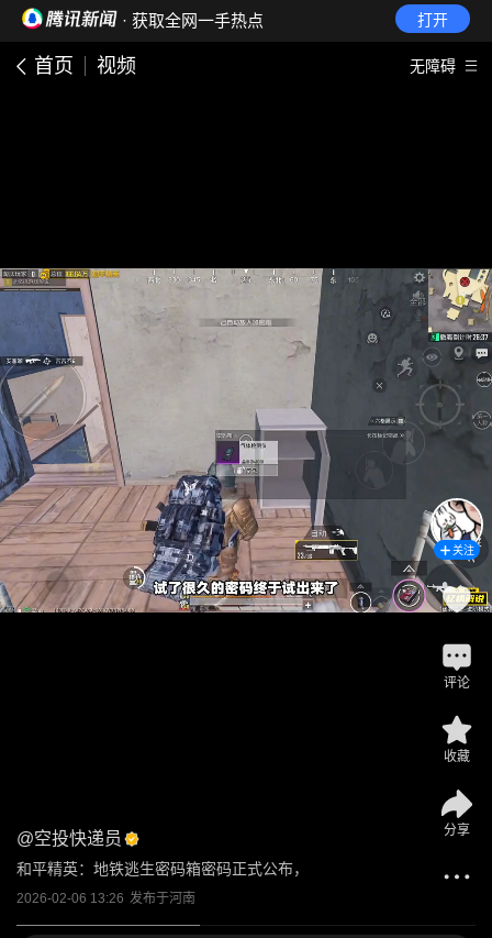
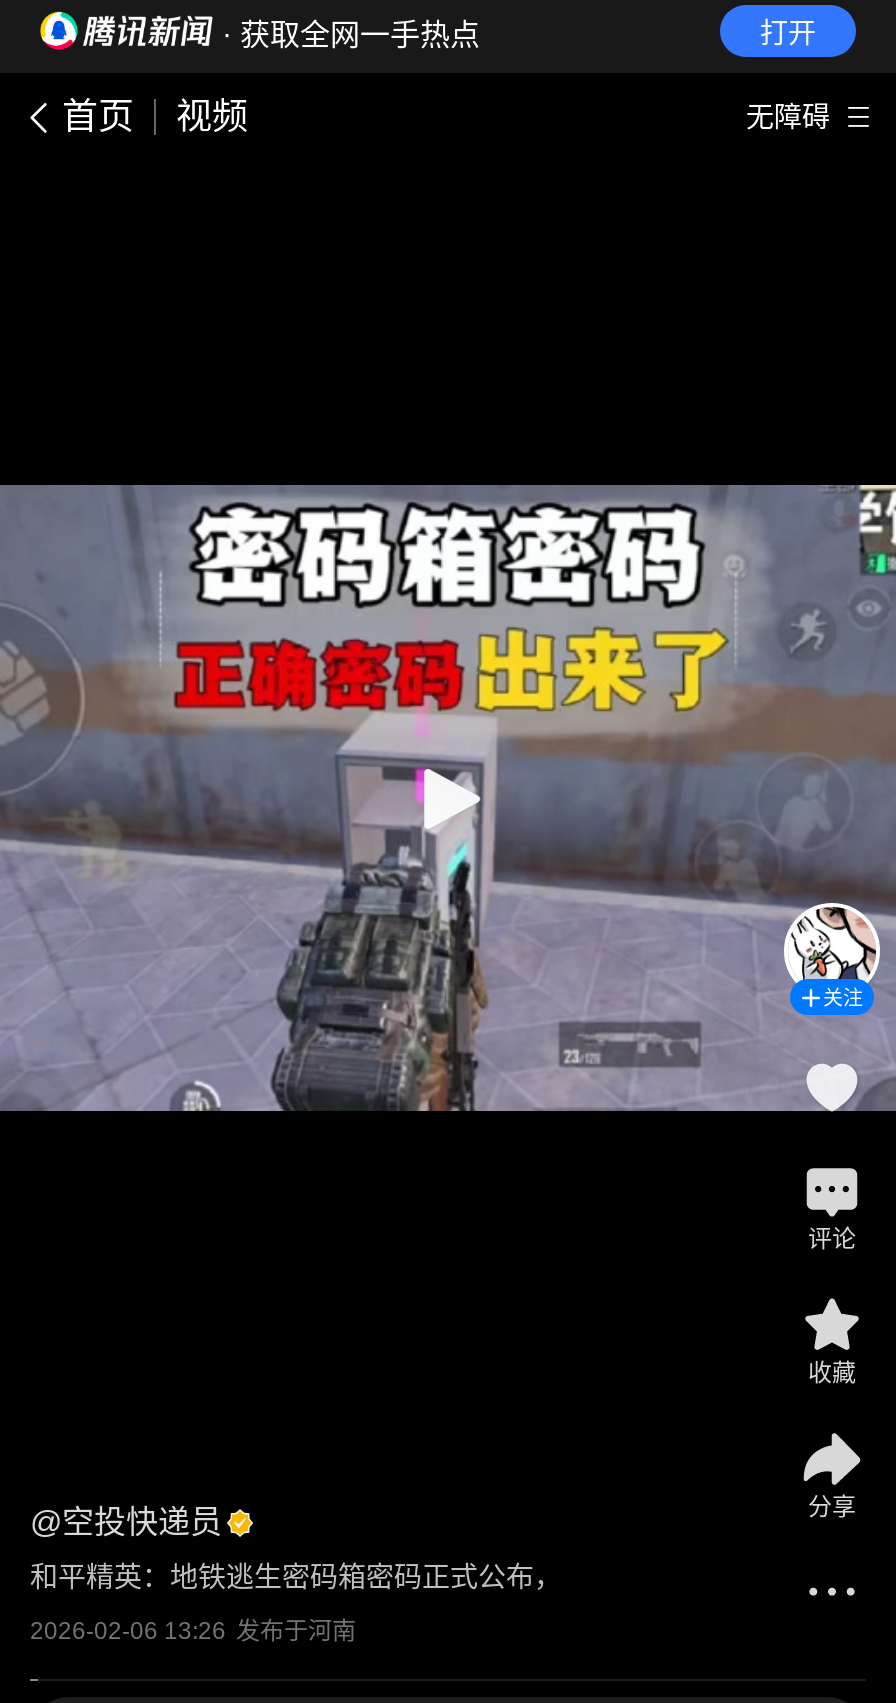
[3,267,489,614] [image] -> [6,485,890,1111] [image]

